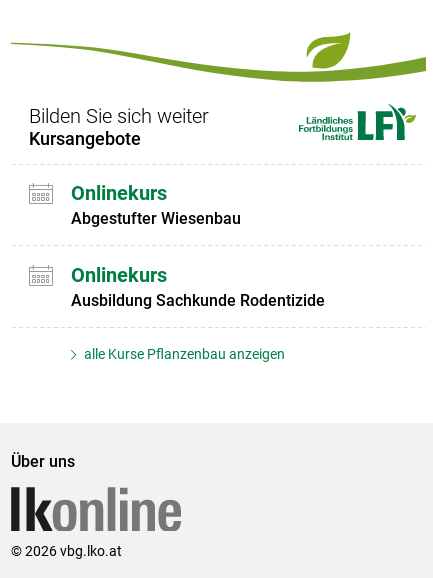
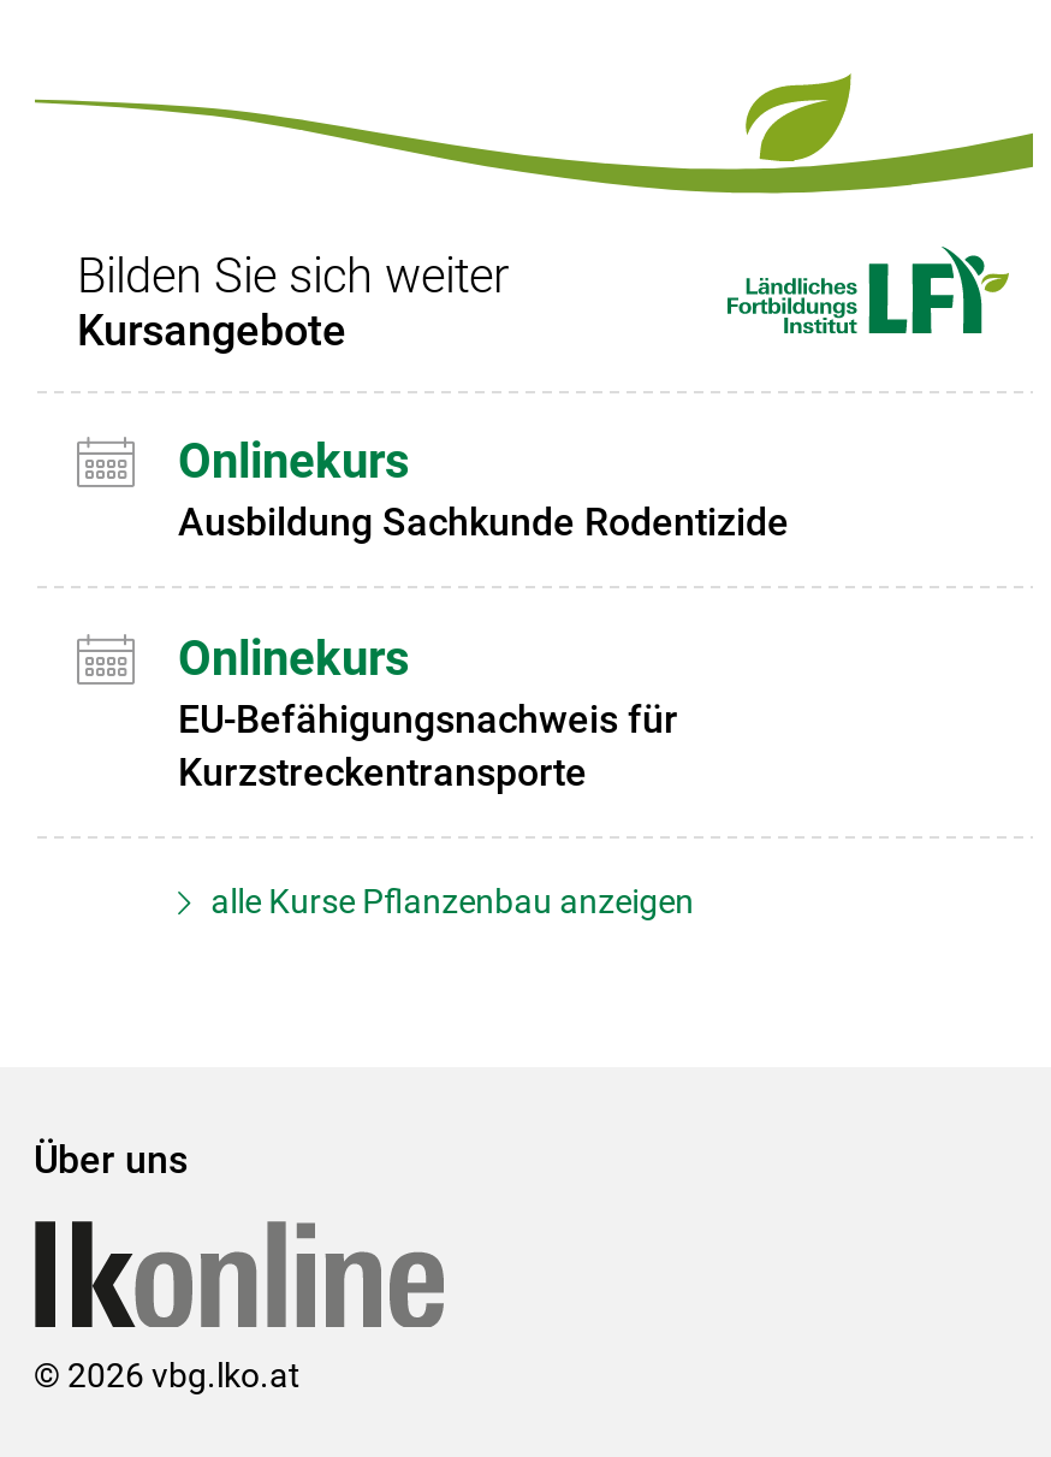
[70,209,240,228] Abgestufter Wiesenbau -> none
moved [70,291,324,310] -> [178,500,789,546]: Ausbildung Sachkunde Rodentizide
none -> [178,696,678,795] EU-Befähigungsnachweis für | Kurzstreckentransporte

